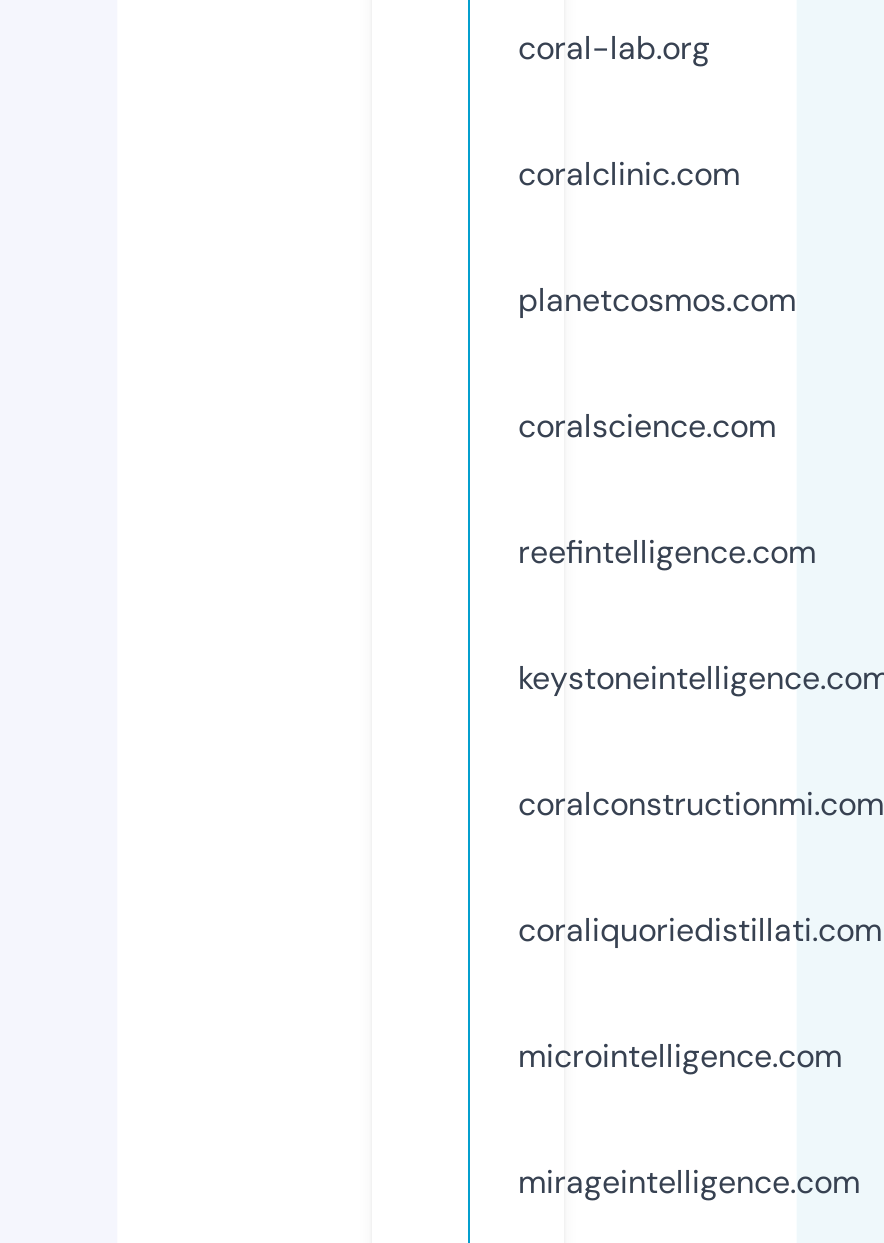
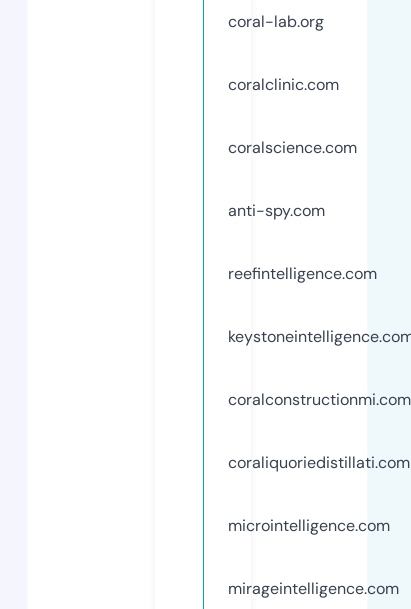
[518,279,796,321] planetcosmos.com -> none
moved [518,405,776,447] -> [228,137,357,158]: coralscience.com
none -> [228,200,325,221] anti-spy.com

